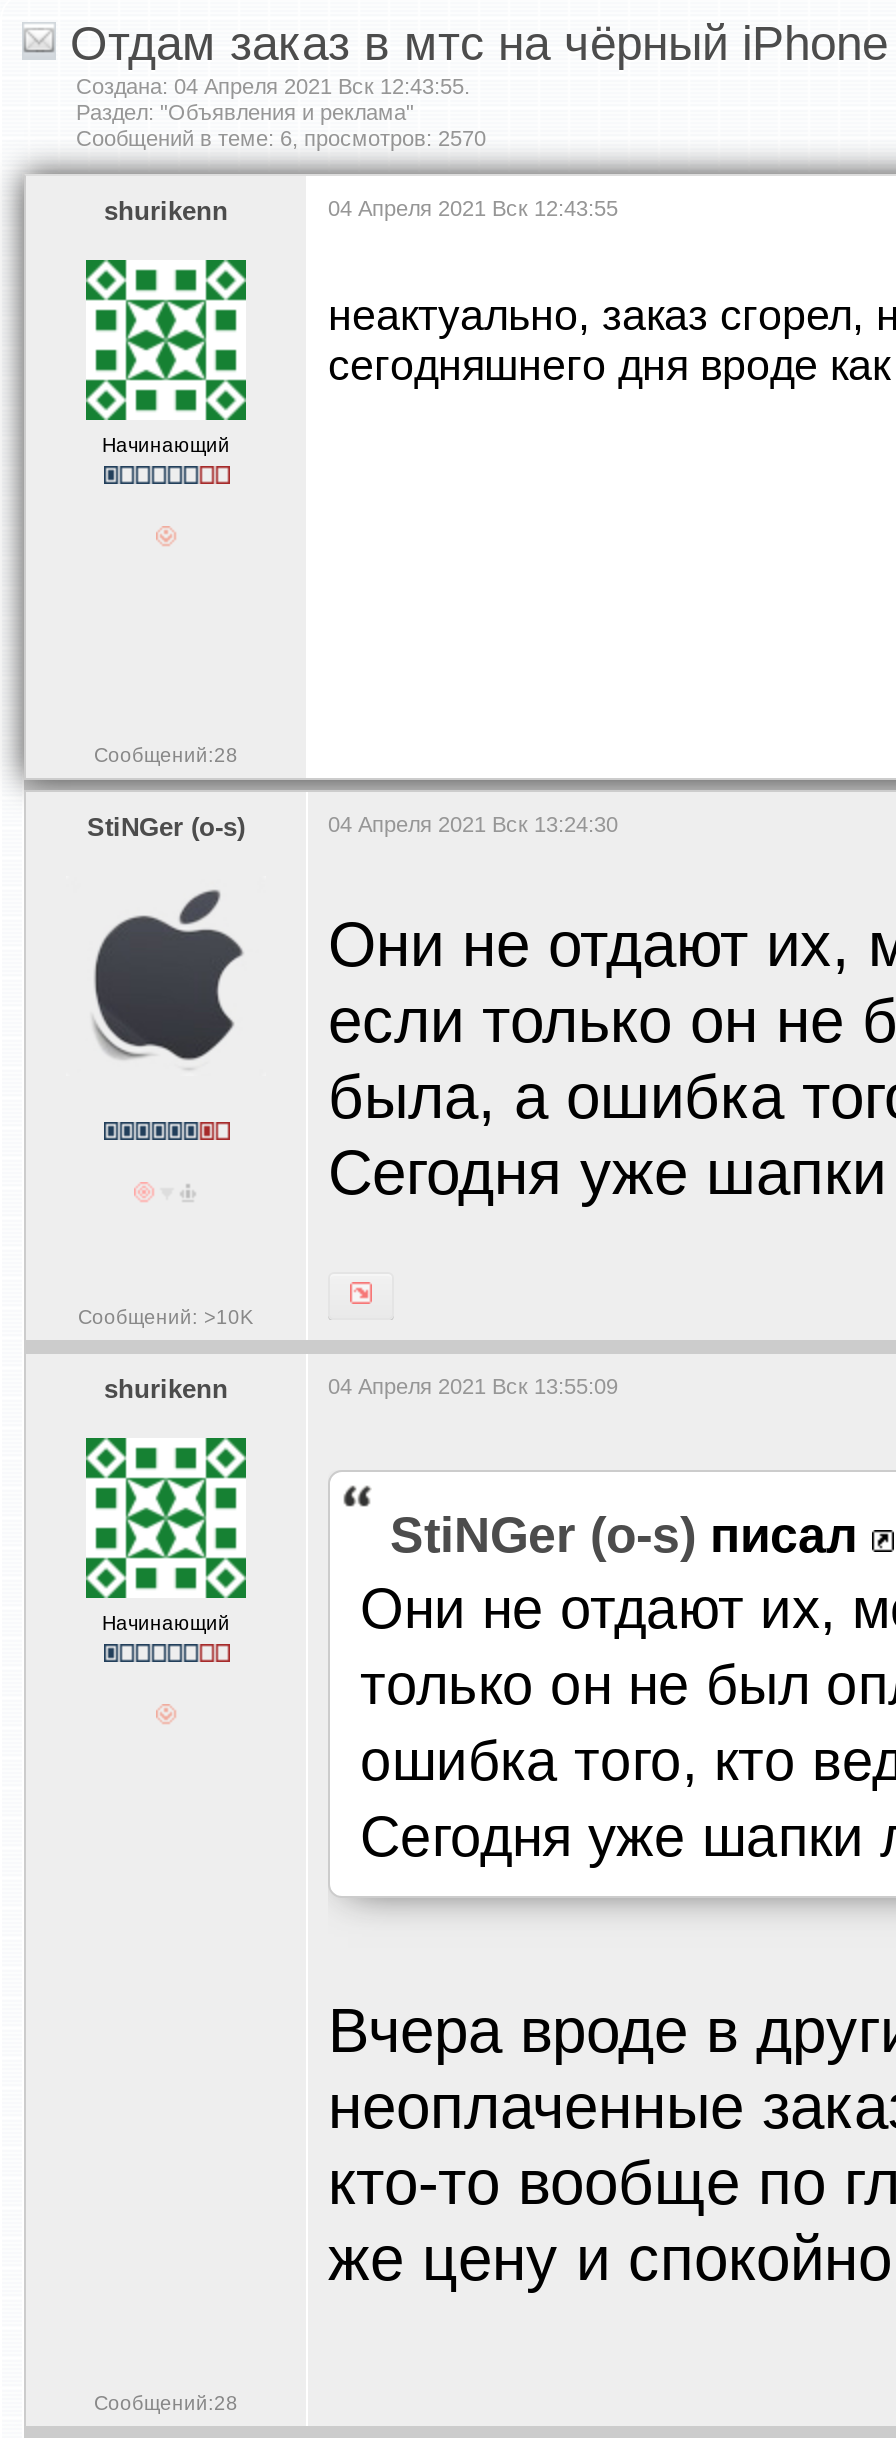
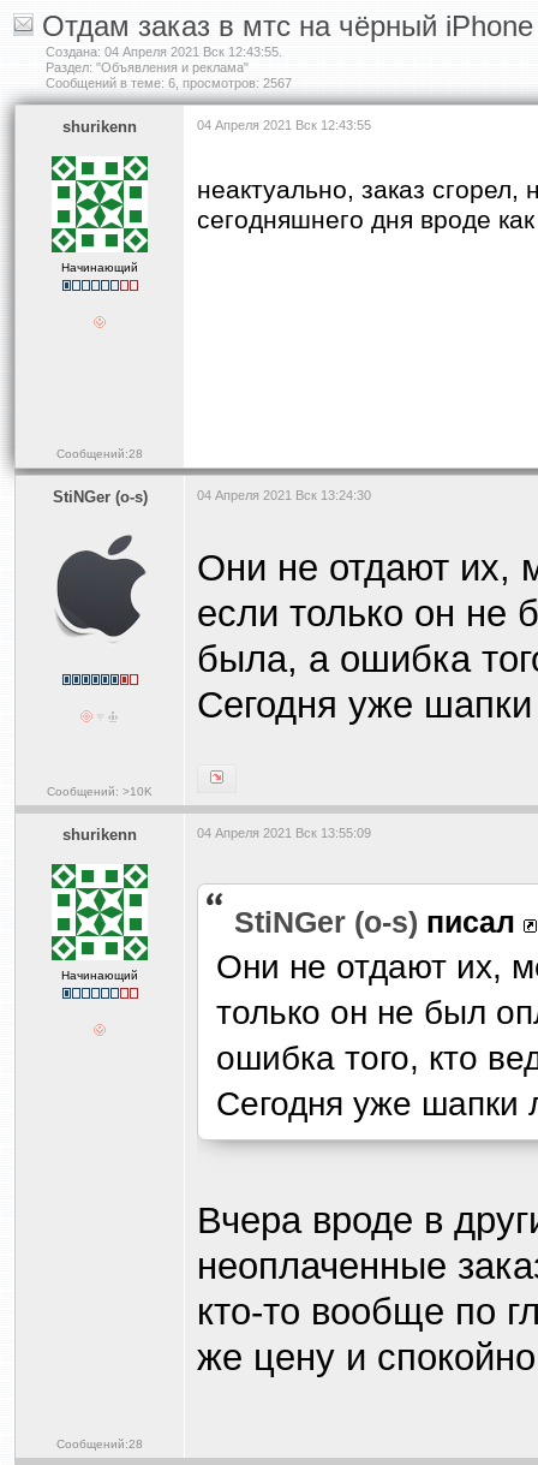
[76,126,486,150] Сообщений в теме: 6, просмотров: 2570 -> [46,76,292,90] Сообщений в теме: 6, просмотров: 2567

